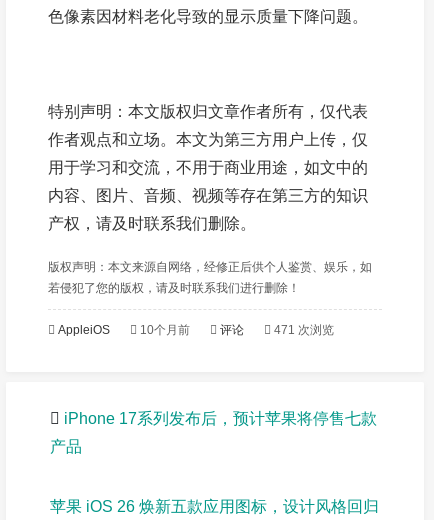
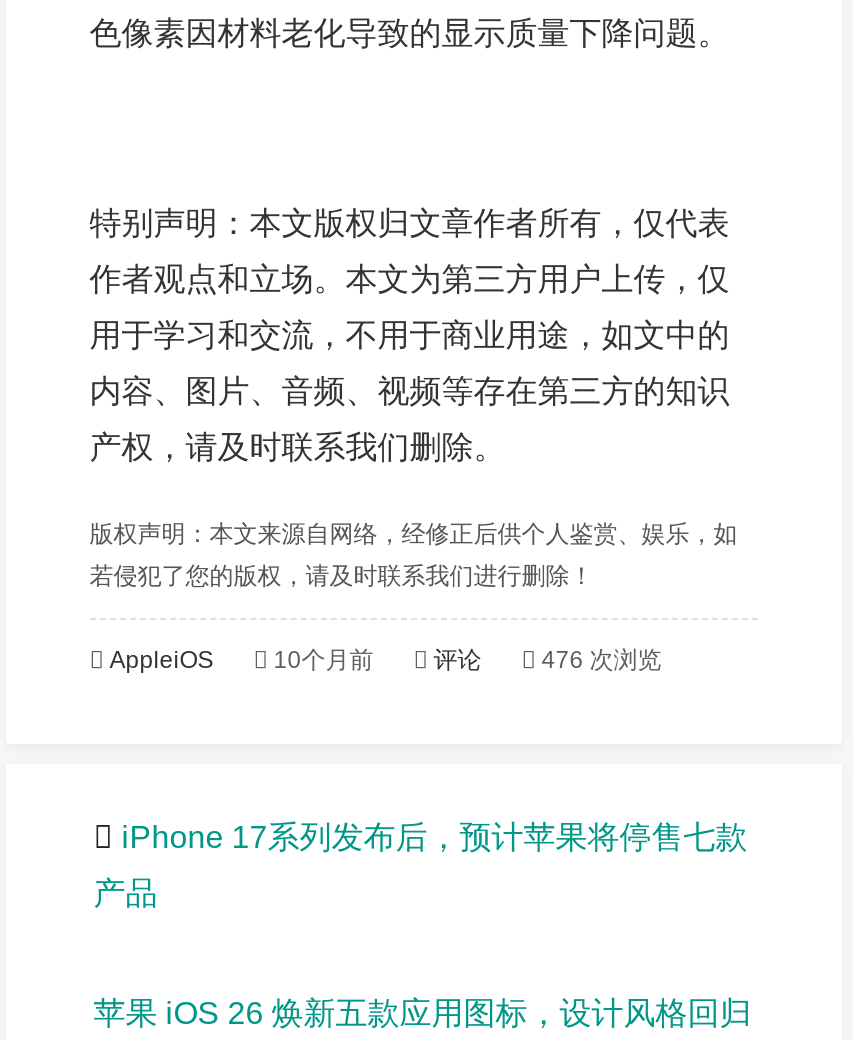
[274,323,334,337] 471 次浏览 -> [542,646,662,674] 476 次浏览

